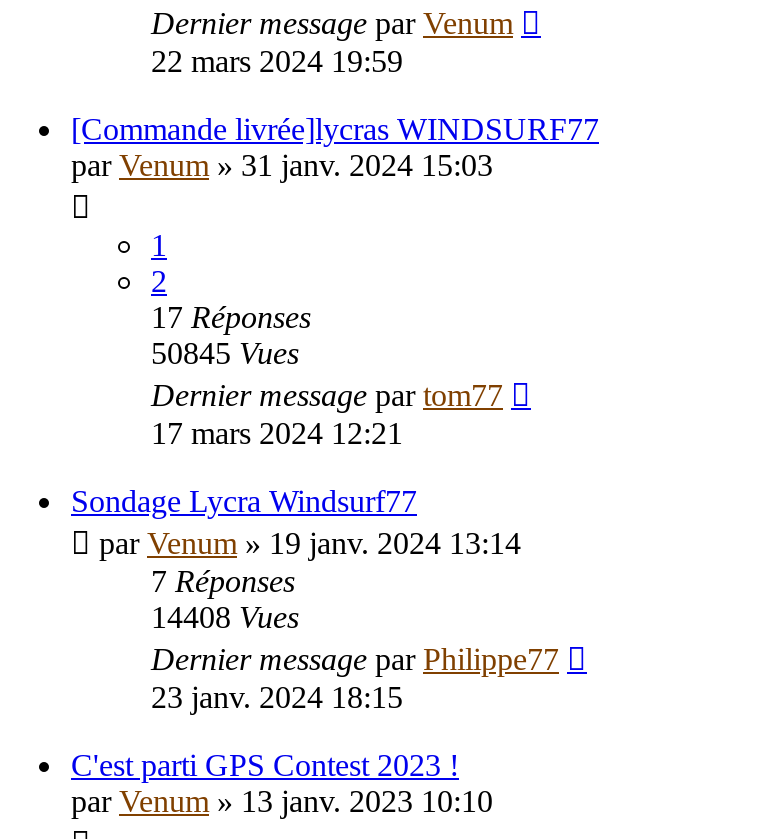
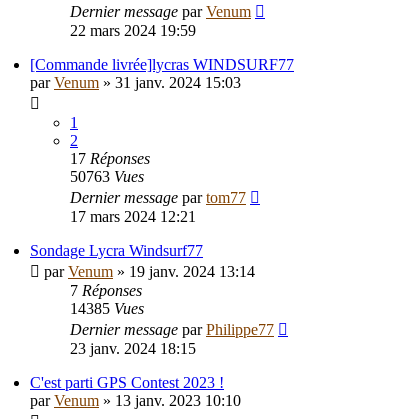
[151,336,299,370] 50845 Vues -> [70,168,144,185] 50763 Vues
[151,600,299,634] 14408 Vues -> [70,300,144,317] 14385 Vues

